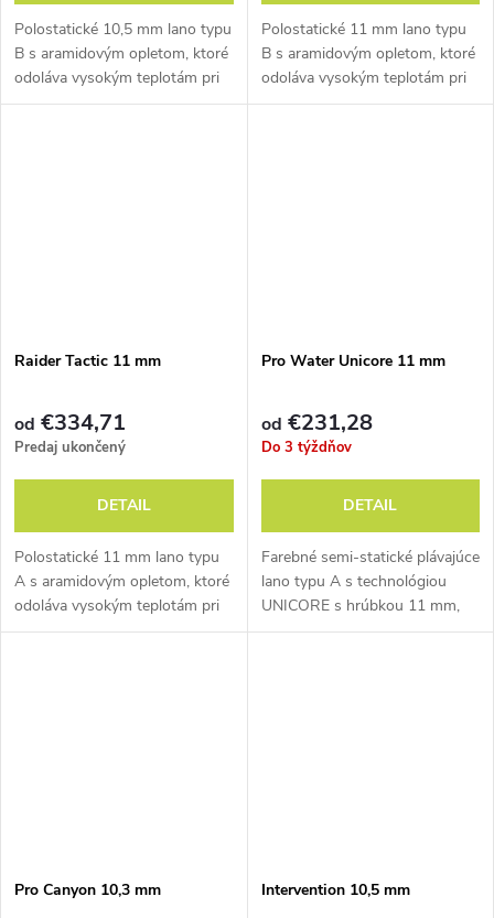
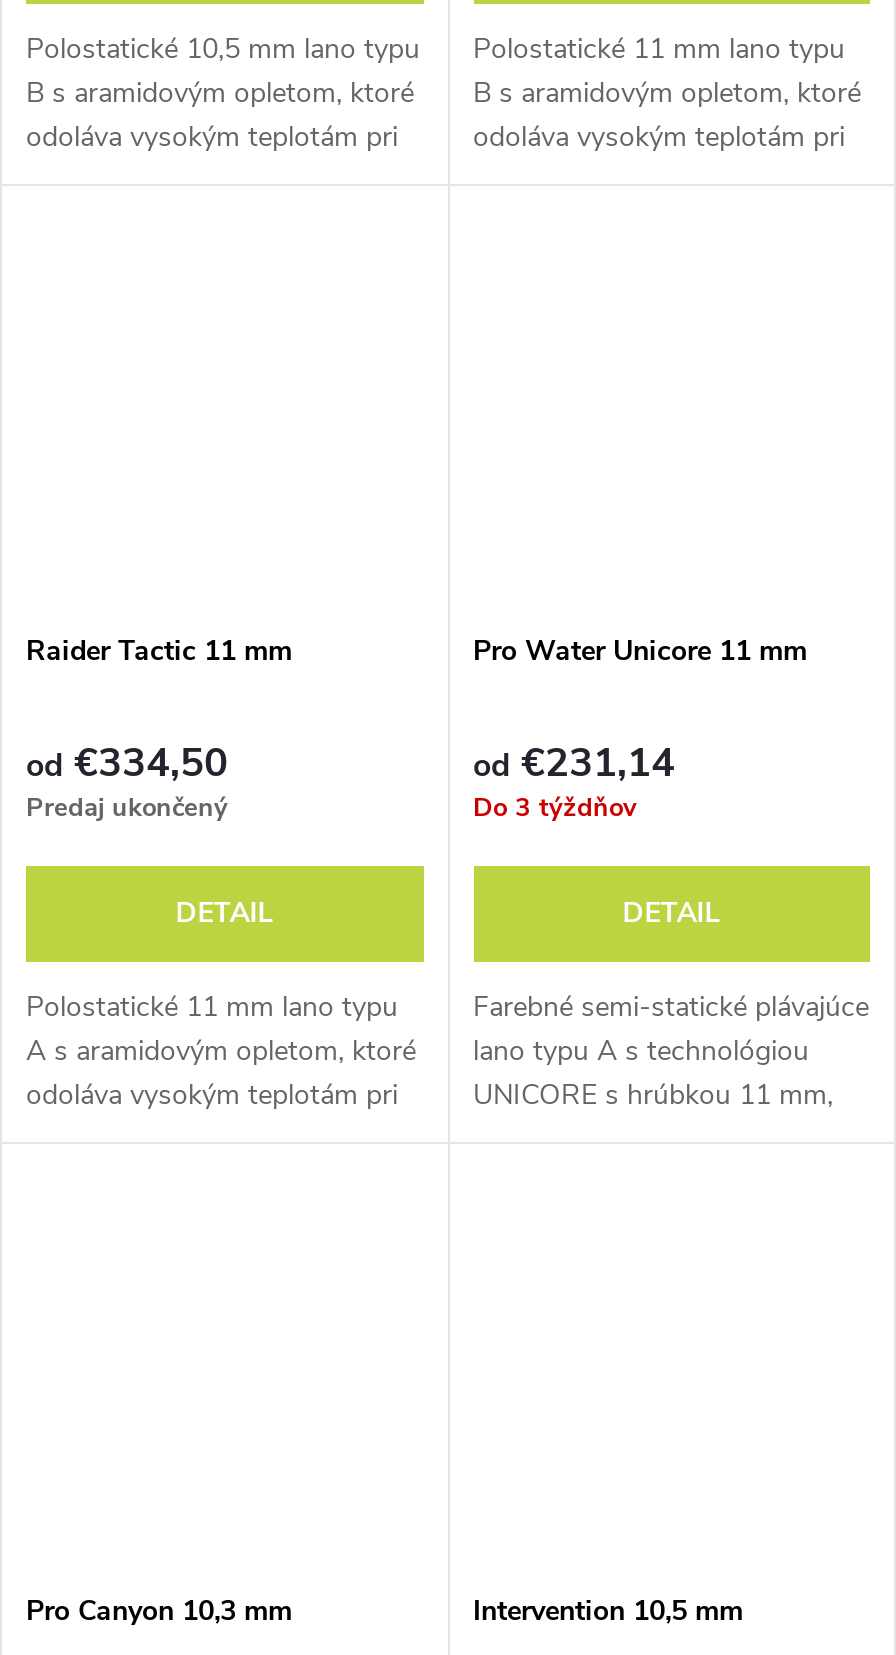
[14,408,126,437] od €334,71 -> [26,736,228,790] od €334,50
[261,408,372,437] od €231,28 -> [473,736,675,790] od €231,14

